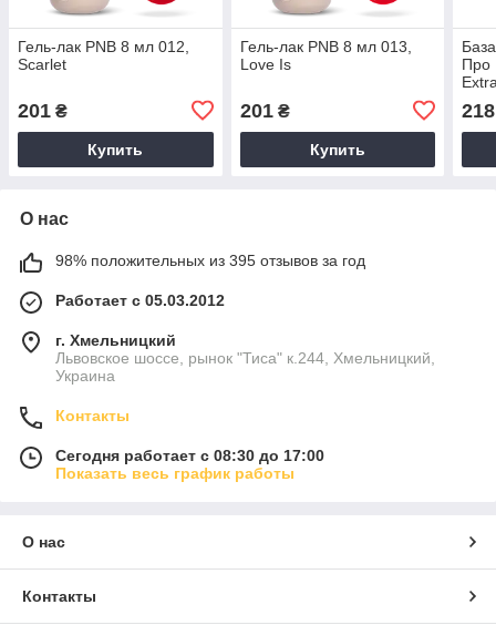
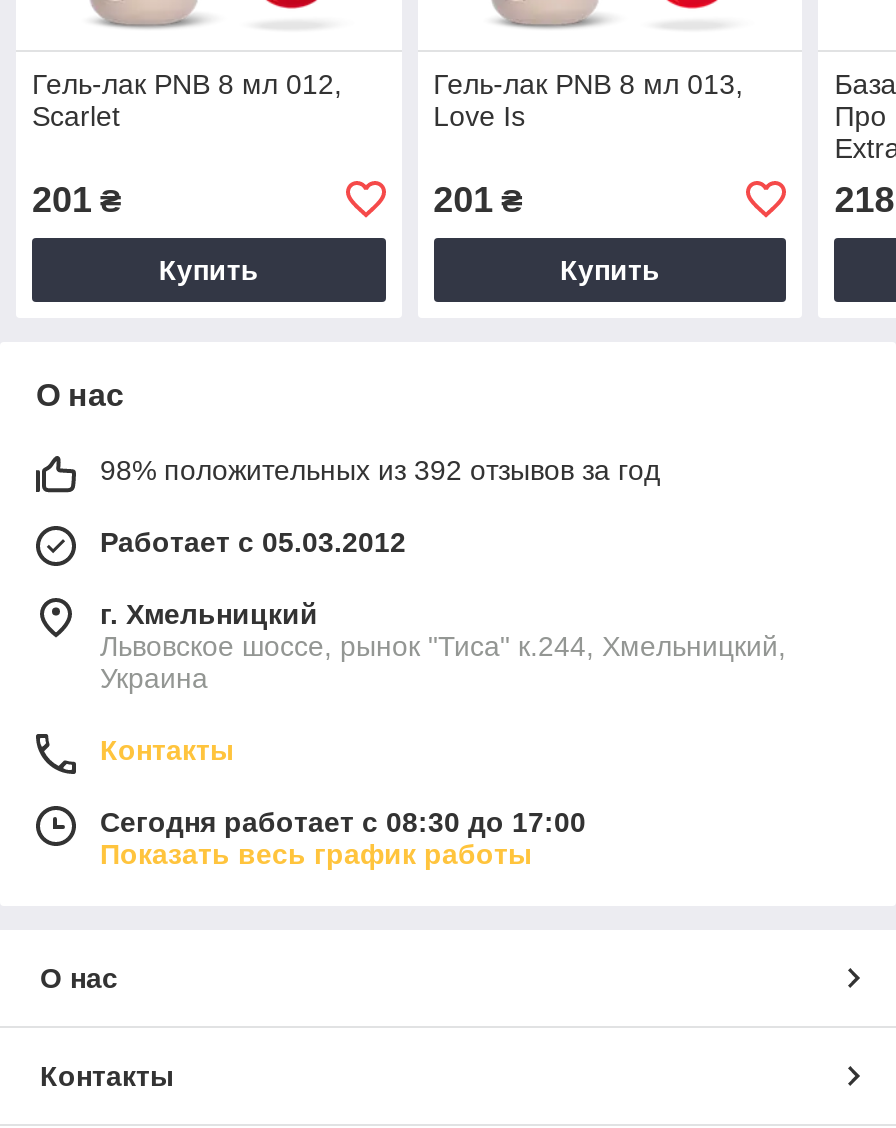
[55,251,365,269] 98% положительных из 395 отзывов за год -> [100,454,660,486] 98% положительных из 392 отзывов за год

